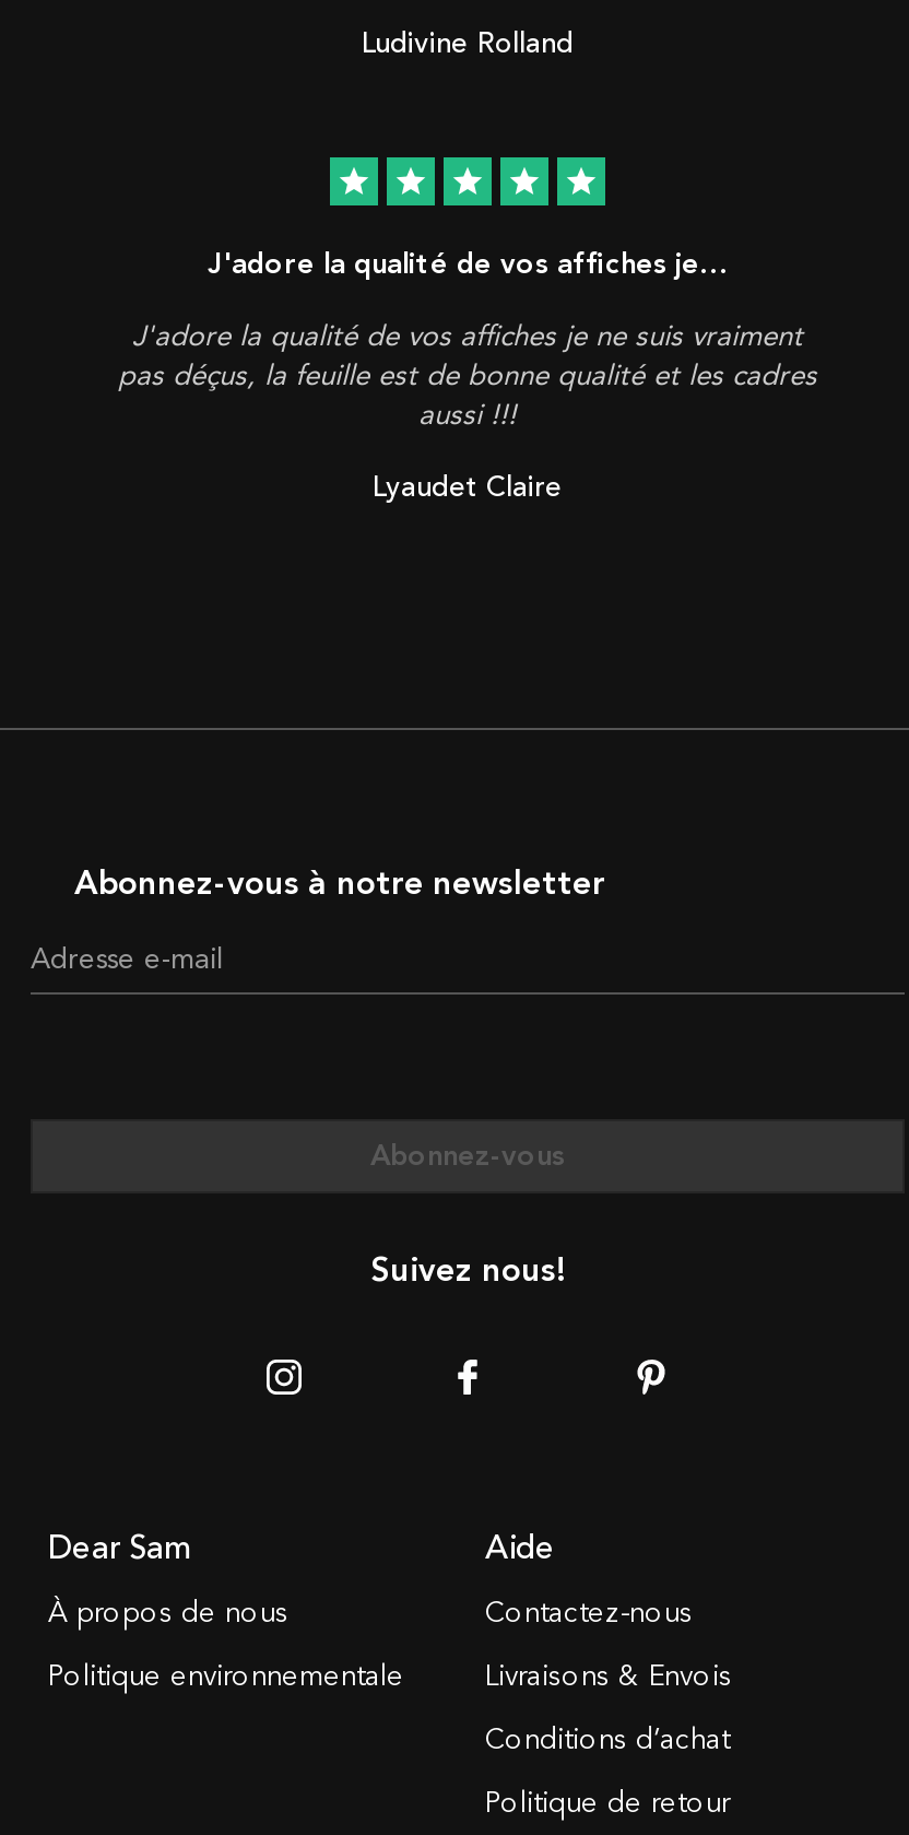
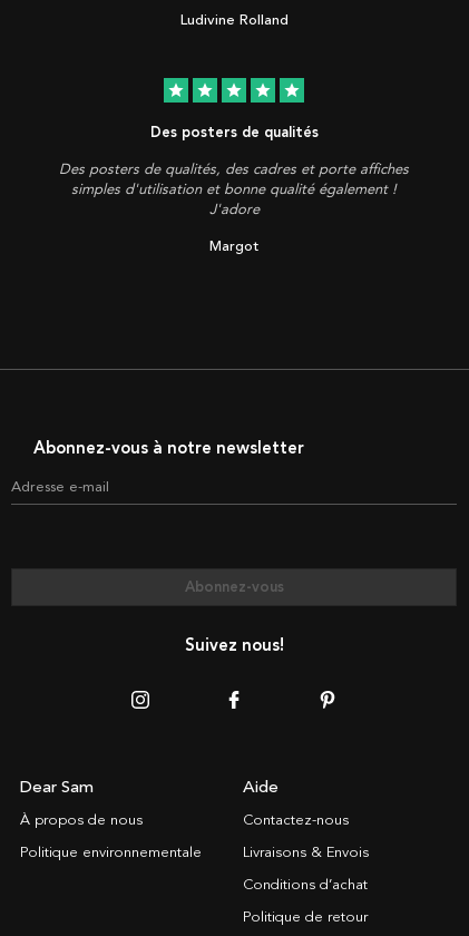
[208,247,728,280] J'adore la qualité de vos affiches je… -> [150,124,318,140] Des posters de qualités
[118,319,817,430] J'adore la qualité de vos affiches je ne suis vraiment | pas déçus, la feuille est de bonne qualité et les cadres | aussi !!! -> [59,160,409,217] Des posters de qualités, des cadres et porte affiches | simples d'utilisation et bonne qualité également ! | J'adore
[373,470,563,505] Lyaudet Claire -> [209,237,258,255] Margot

